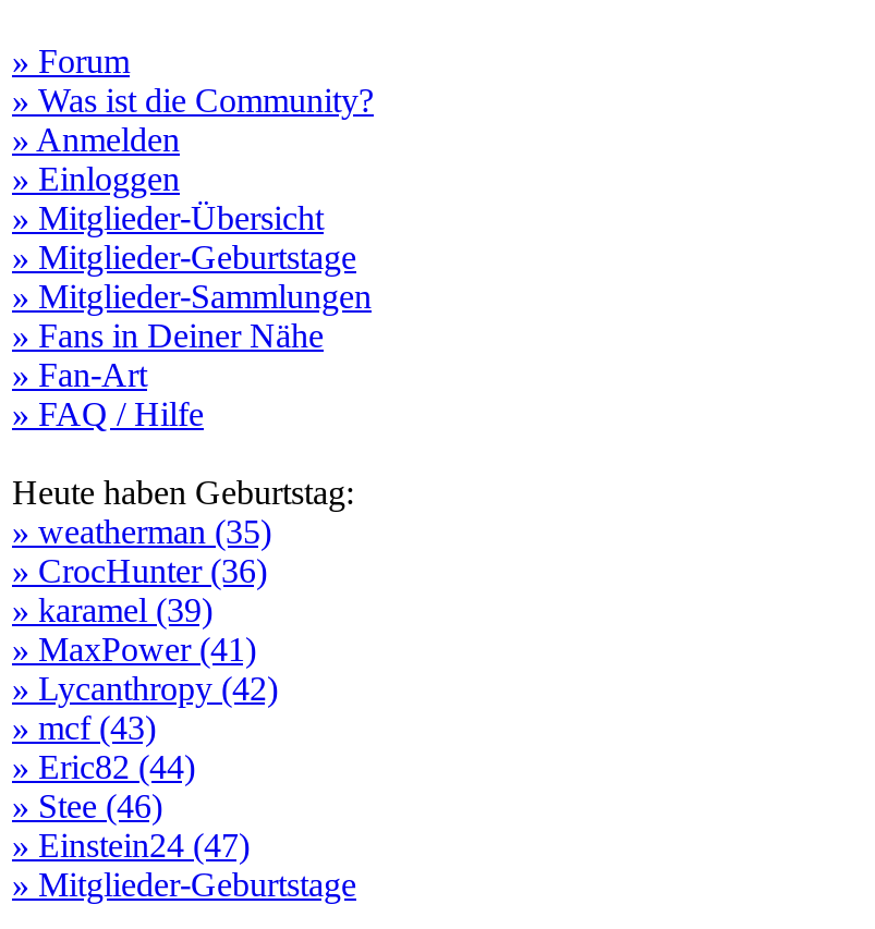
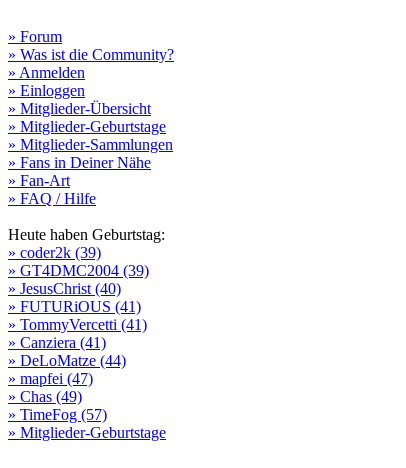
[12,513,278,864] » weatherman (35) | » CrocHunter (36) | » karamel (39) | » MaxPower (41) | » Lycanthropy (42) | » mcf (43) | » Eric82 (44) | » Stee (46) | » Einstein24 (47) -> [8,244,149,423] » coder2k (39) | » GT4DMC2004 (39) | » JesusChrist (40) | » FUTURiOUS (41) | » TommyVercetti (41) | » Canziera (41) | » DeLoMatze (44) | » mapfei (47) | » Chas (49) | » TimeFog (57)

